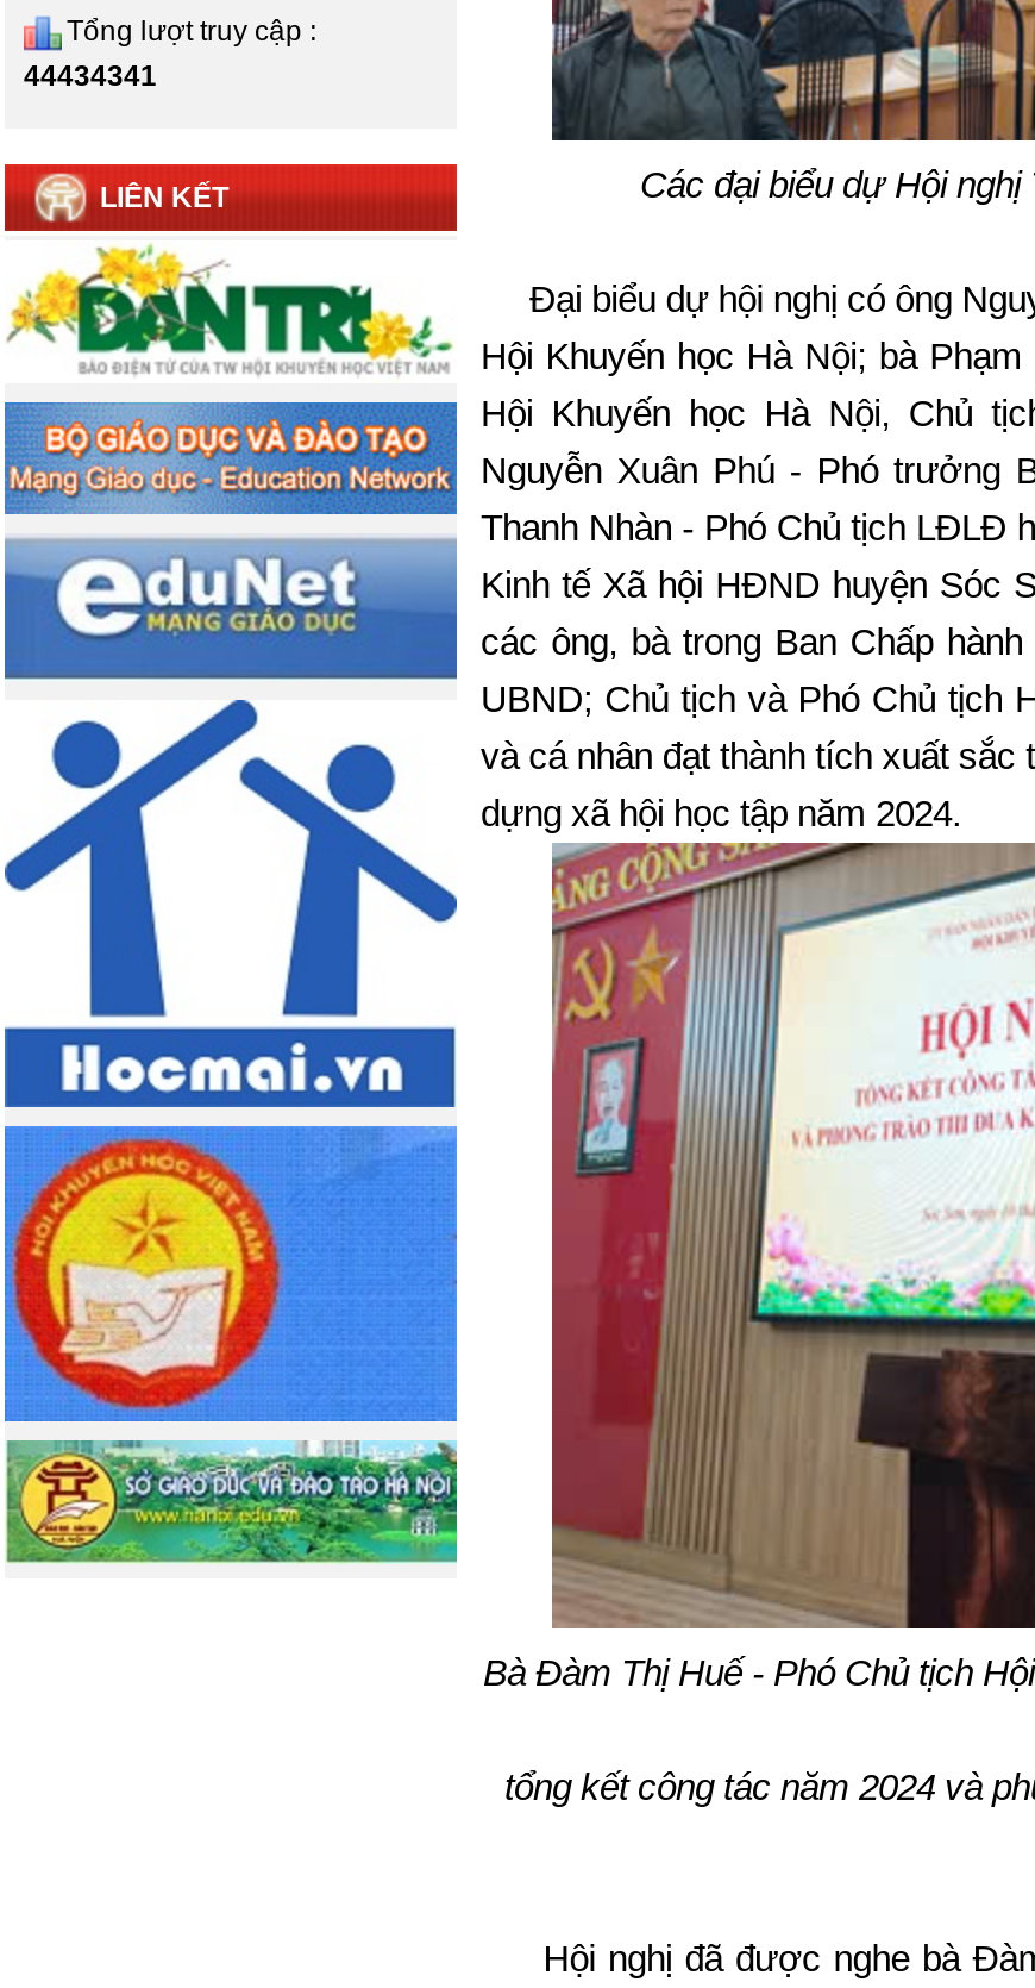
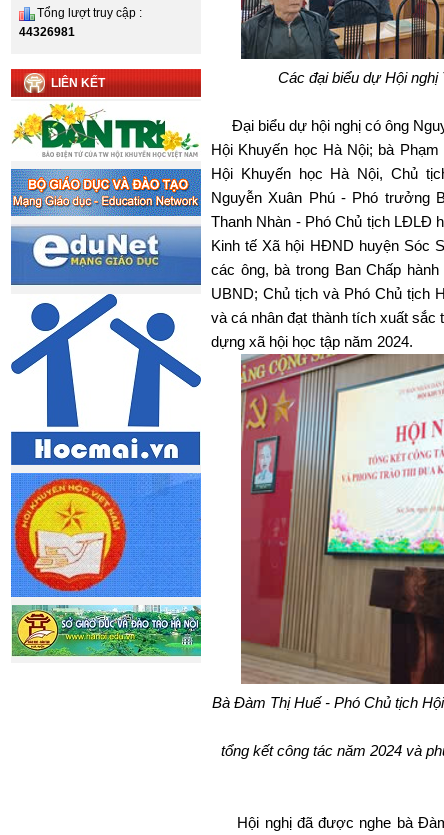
[24,60,157,93] 44434341 -> [19,25,75,39] 44326981

